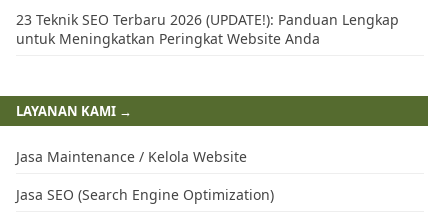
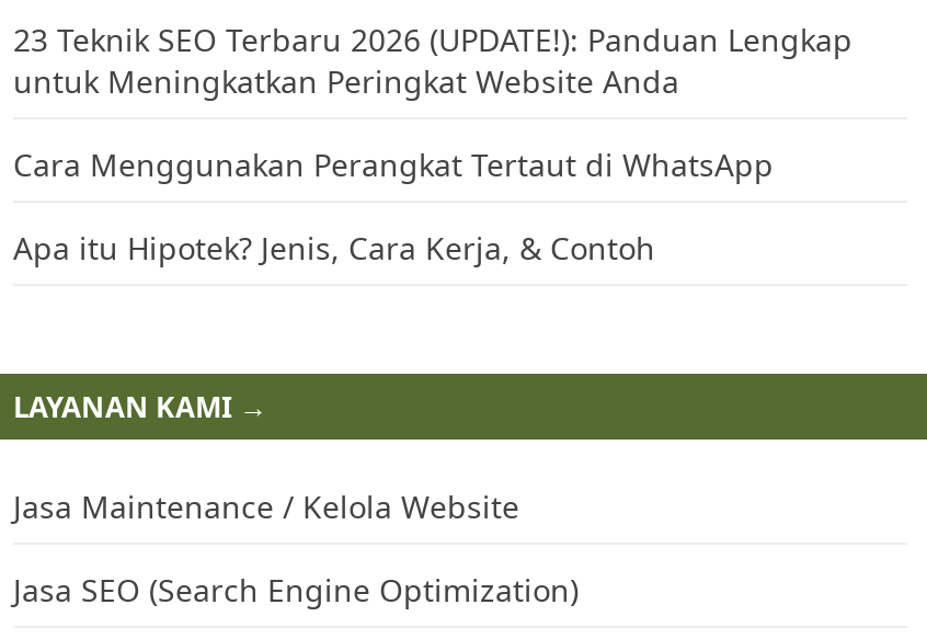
none -> [13,143,774,268] Cara Menggunakan Perangkat Tertaut di WhatsApp | Apa itu Hipotek? Jenis, Cara Kerja, & Contoh

